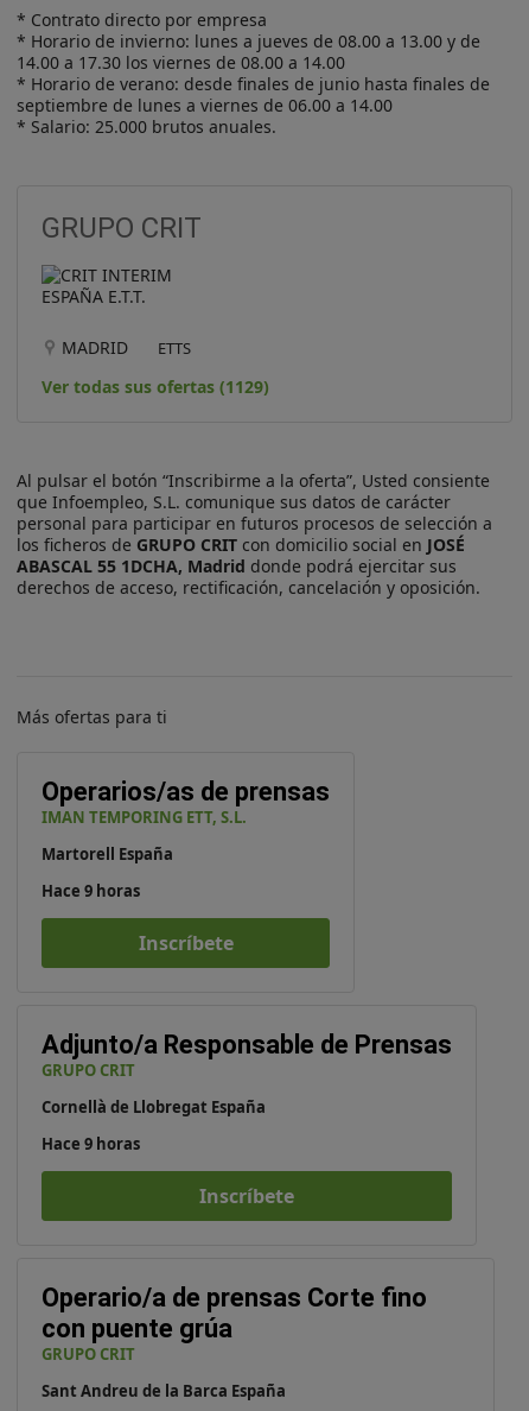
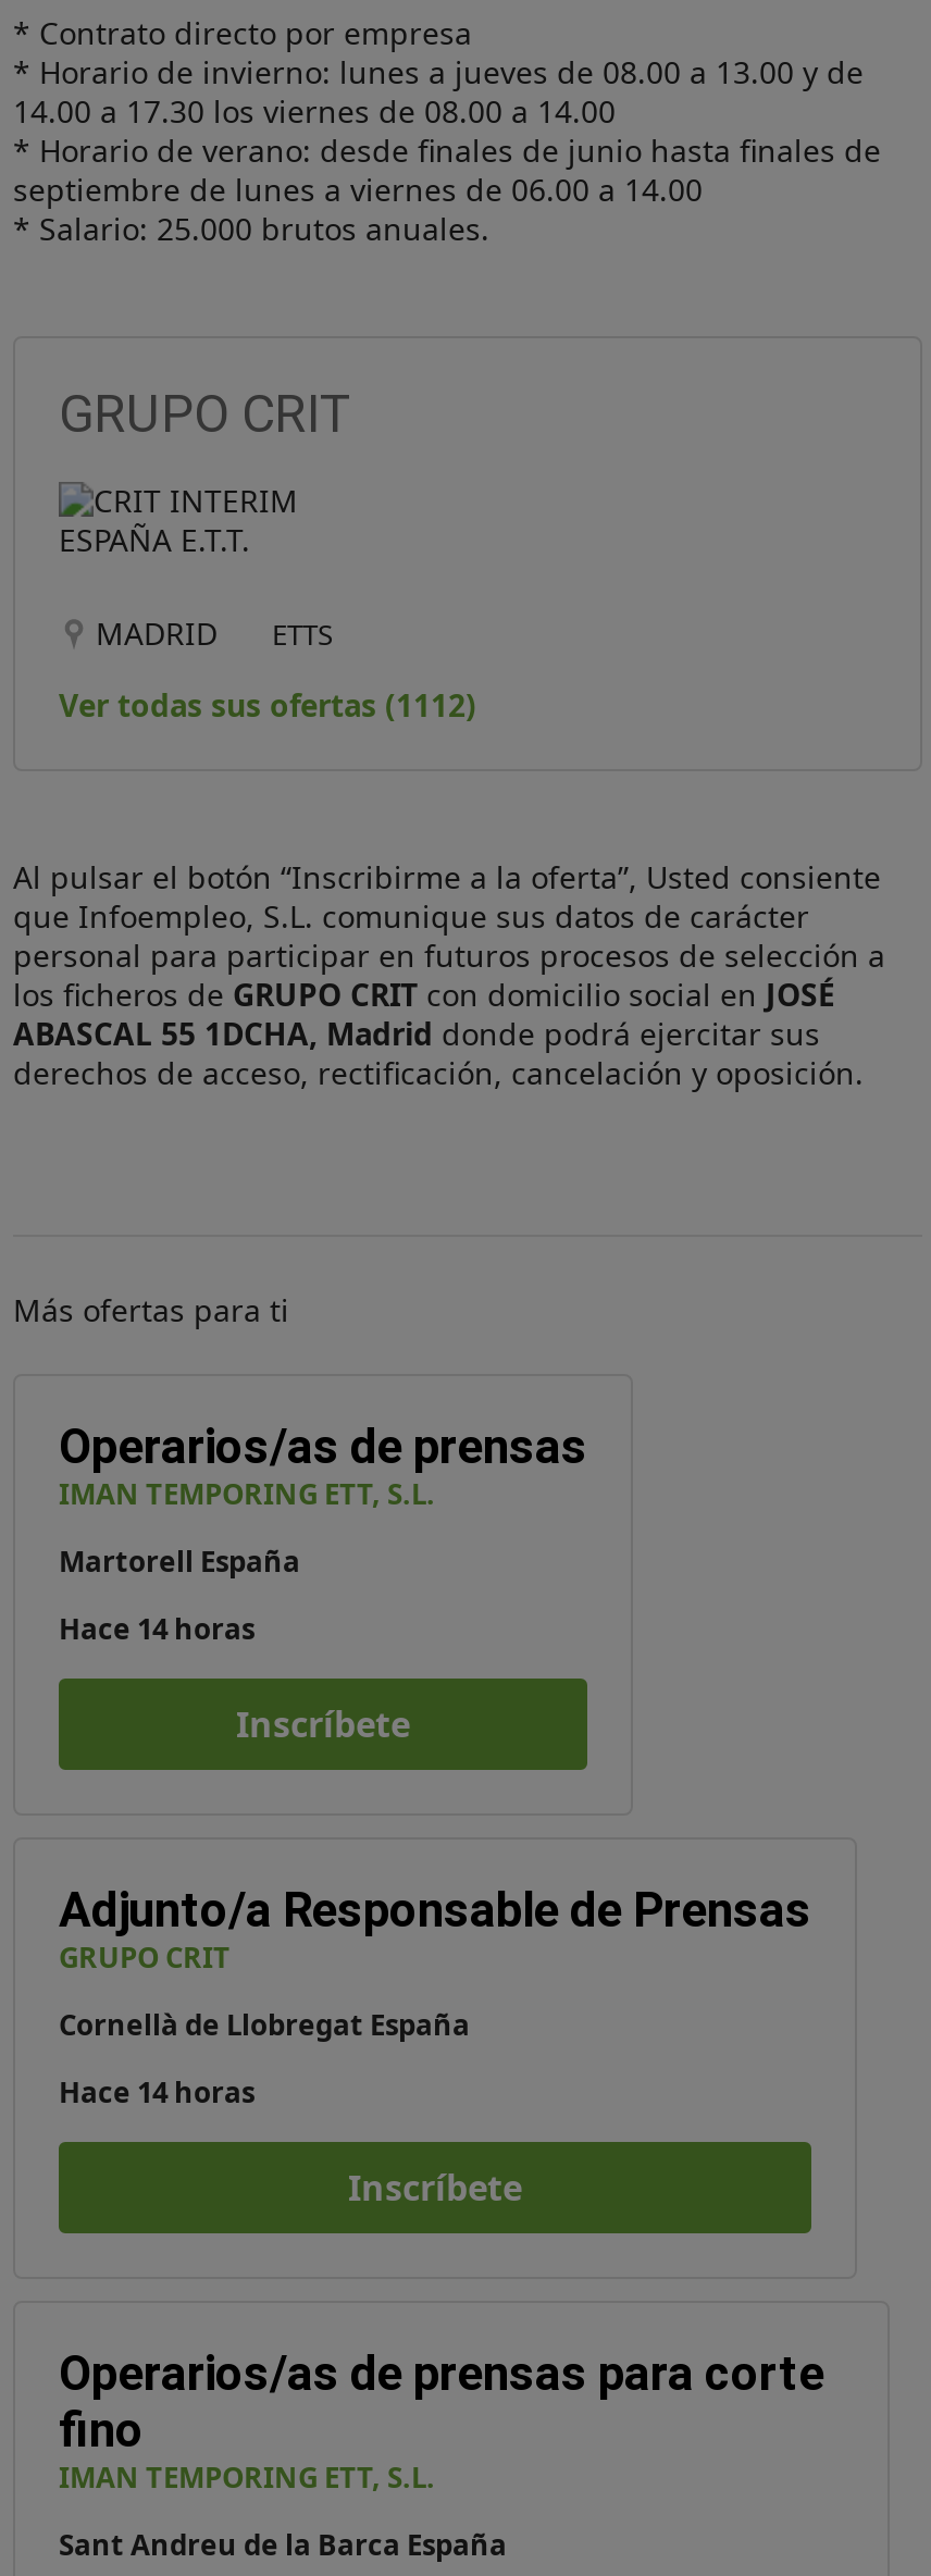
[42,375,269,398] Ver todas sus ofertas (1129) -> [59,684,476,725] Ver todas sus ofertas (1112)
[42,880,140,901] Hace 9 horas -> [59,1608,255,1648] Hace 14 horas
[42,1133,140,1154] Hace 9 horas -> [59,2072,255,2111] Hace 14 horas
[42,1282,427,1364] Operario/a de prensas Corte fino | con puente grúa | GRUPO CRIT -> [59,2346,824,2496] Operarios/as de prensas para corte | fino | IMAN TEMPORING ETT, S.L.

